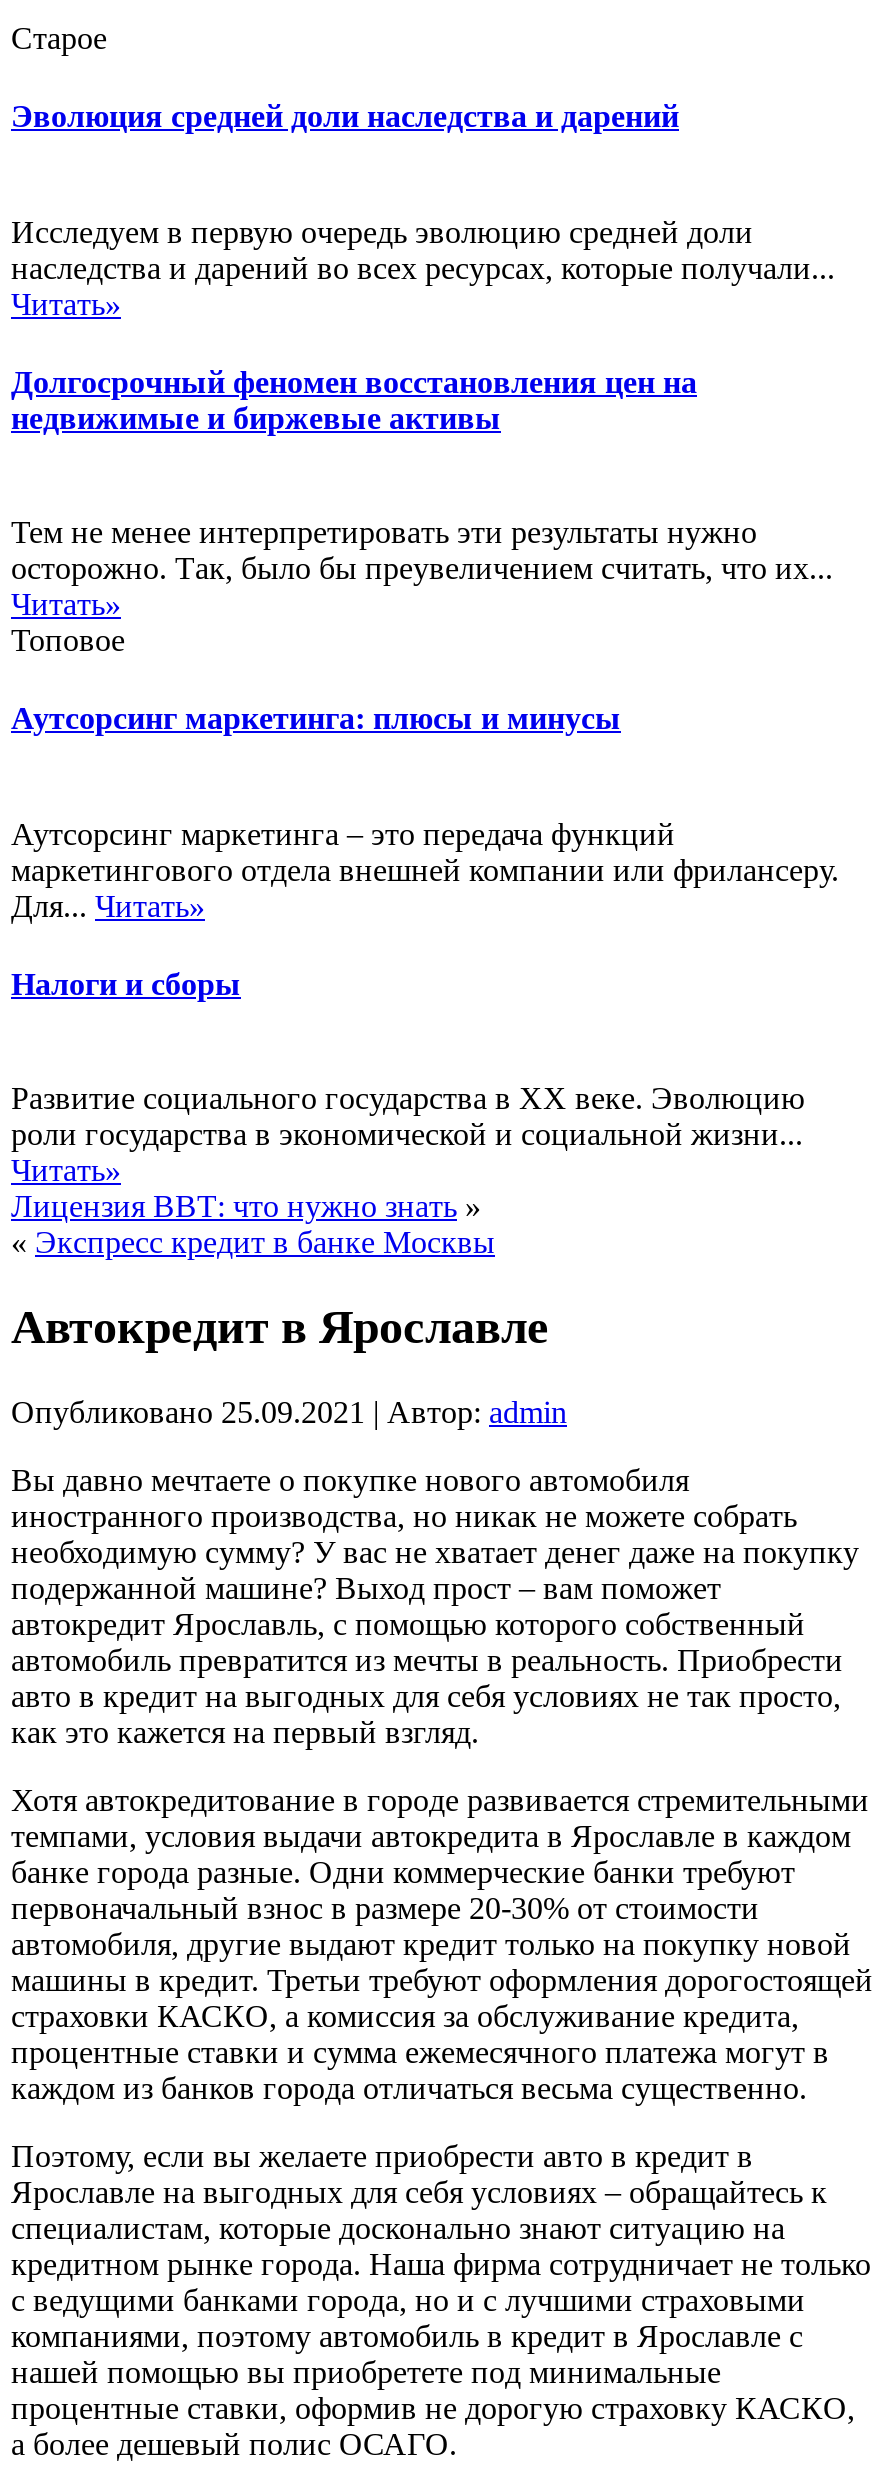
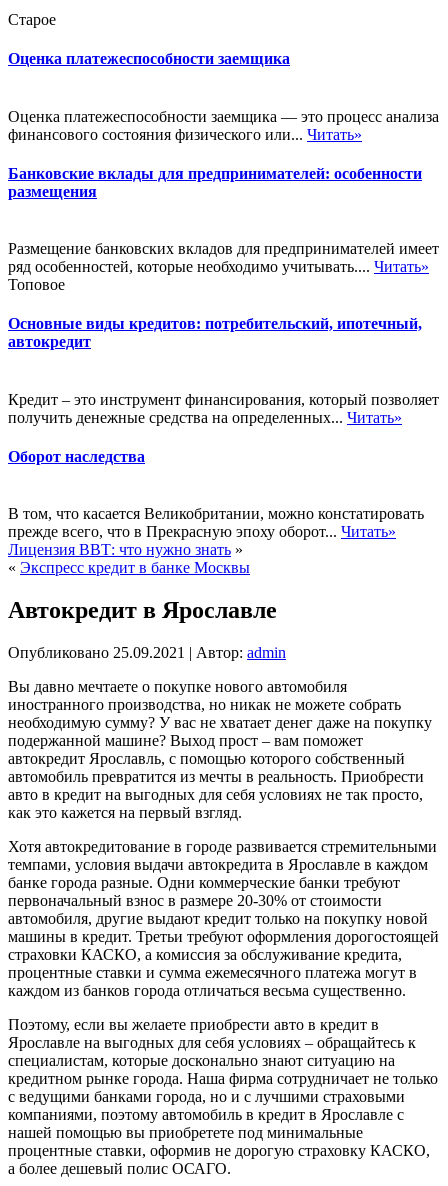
[11,100,679,134] Эволюция средней доли наследства и дарений -> [8,50,290,67] Оценка платежеспособности заемщика
[11,214,835,320] Исследуем в первую очередь эволюцию средней доли | наследства и дарений во всех ресурсах, которые получали... | Читать» -> [8,107,439,142] Оценка платежеспособности заемщика — это процесс анализа | финансового состояния физического или... Читать»
[11,365,697,435] Долгосрочный феномен восстановления цен на | недвижимые и биржевые активы -> [8,165,422,200] Банковские вклады для предпринимателей: особенности | размещения
[11,515,833,621] Тем не менее интерпретировать эти результаты нужно | осторожно. Так, было бы преувеличением считать, что их... | Читать» -> [8,240,439,275] Размещение банковских вкладов для предпринимателей имеет | ряд особенностей, которые необходимо учитывать.... Читать»
[11,702,621,736] Аутсорсинг маркетинга: плюсы и минусы -> [8,315,422,350] Основные виды кредитов: потребительский, ипотечный, | автокредит
[11,816,839,922] Аутсорсинг маркетинга – это передача функций | маркетингового отдела внешней компании или фрилансеру. | Для... Читать» -> [8,391,439,426] Кредит – это инструмент финансирования, который позволяет | получить денежные средства на определенных... Читать»
[11,967,241,1001] Налоги и сборы -> [8,448,145,465] Оборот наследства
[11,1081,805,1187] Развитие социального государства в XX веке. Эволюцию | роли государства в экономической и социальной жизни... | Читать» -> [8,505,424,540] В том, что касается Великобритании, можно констатировать | прежде всего, что в Прекрасную эпоху оборот... Читать»

